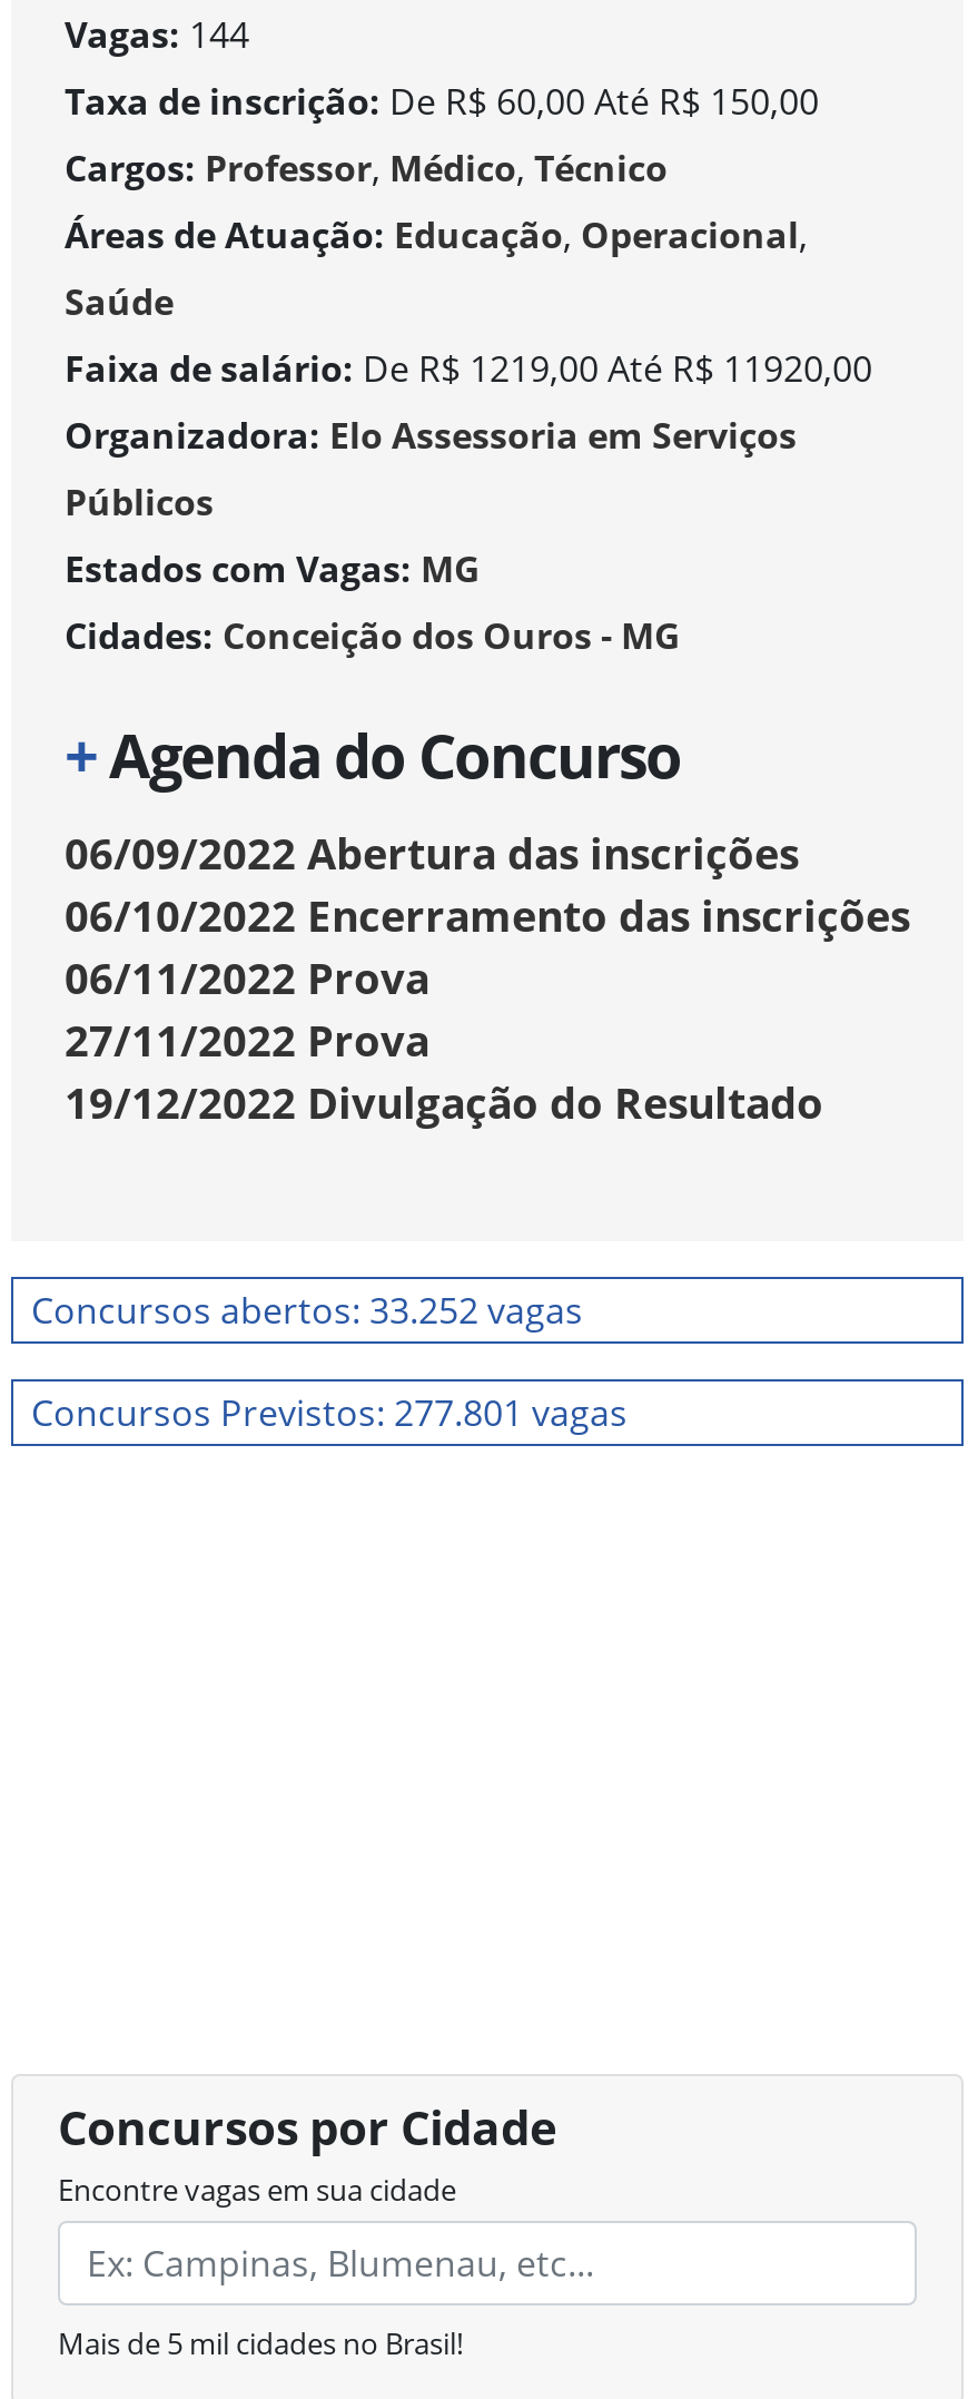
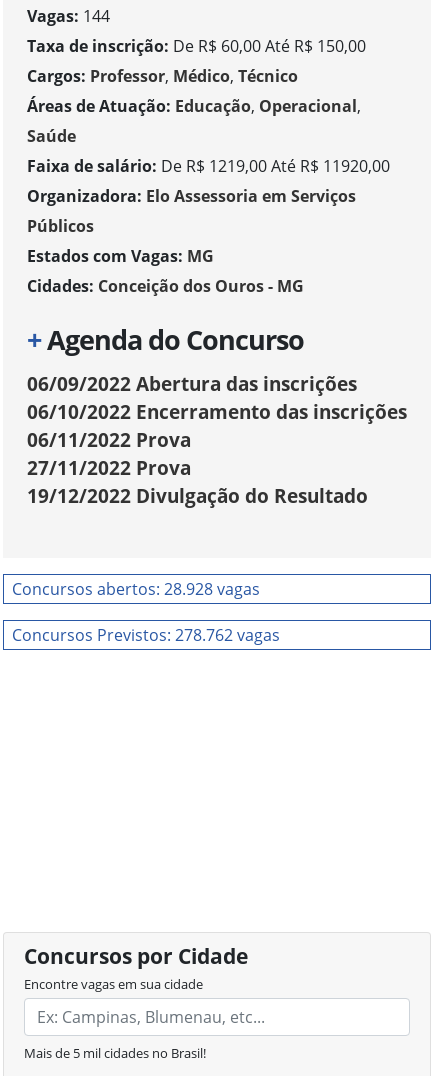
[31,1286,583,1335] Concursos abertos: 33.252 vagas -> [12,578,260,600] Concursos abertos: 28.928 vagas
[31,1388,628,1437] Concursos Previstos: 277.801 vagas -> [12,624,280,646] Concursos Previstos: 278.762 vagas

